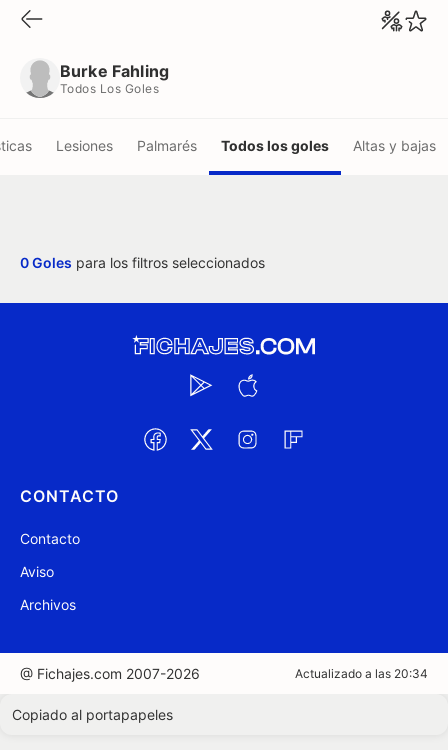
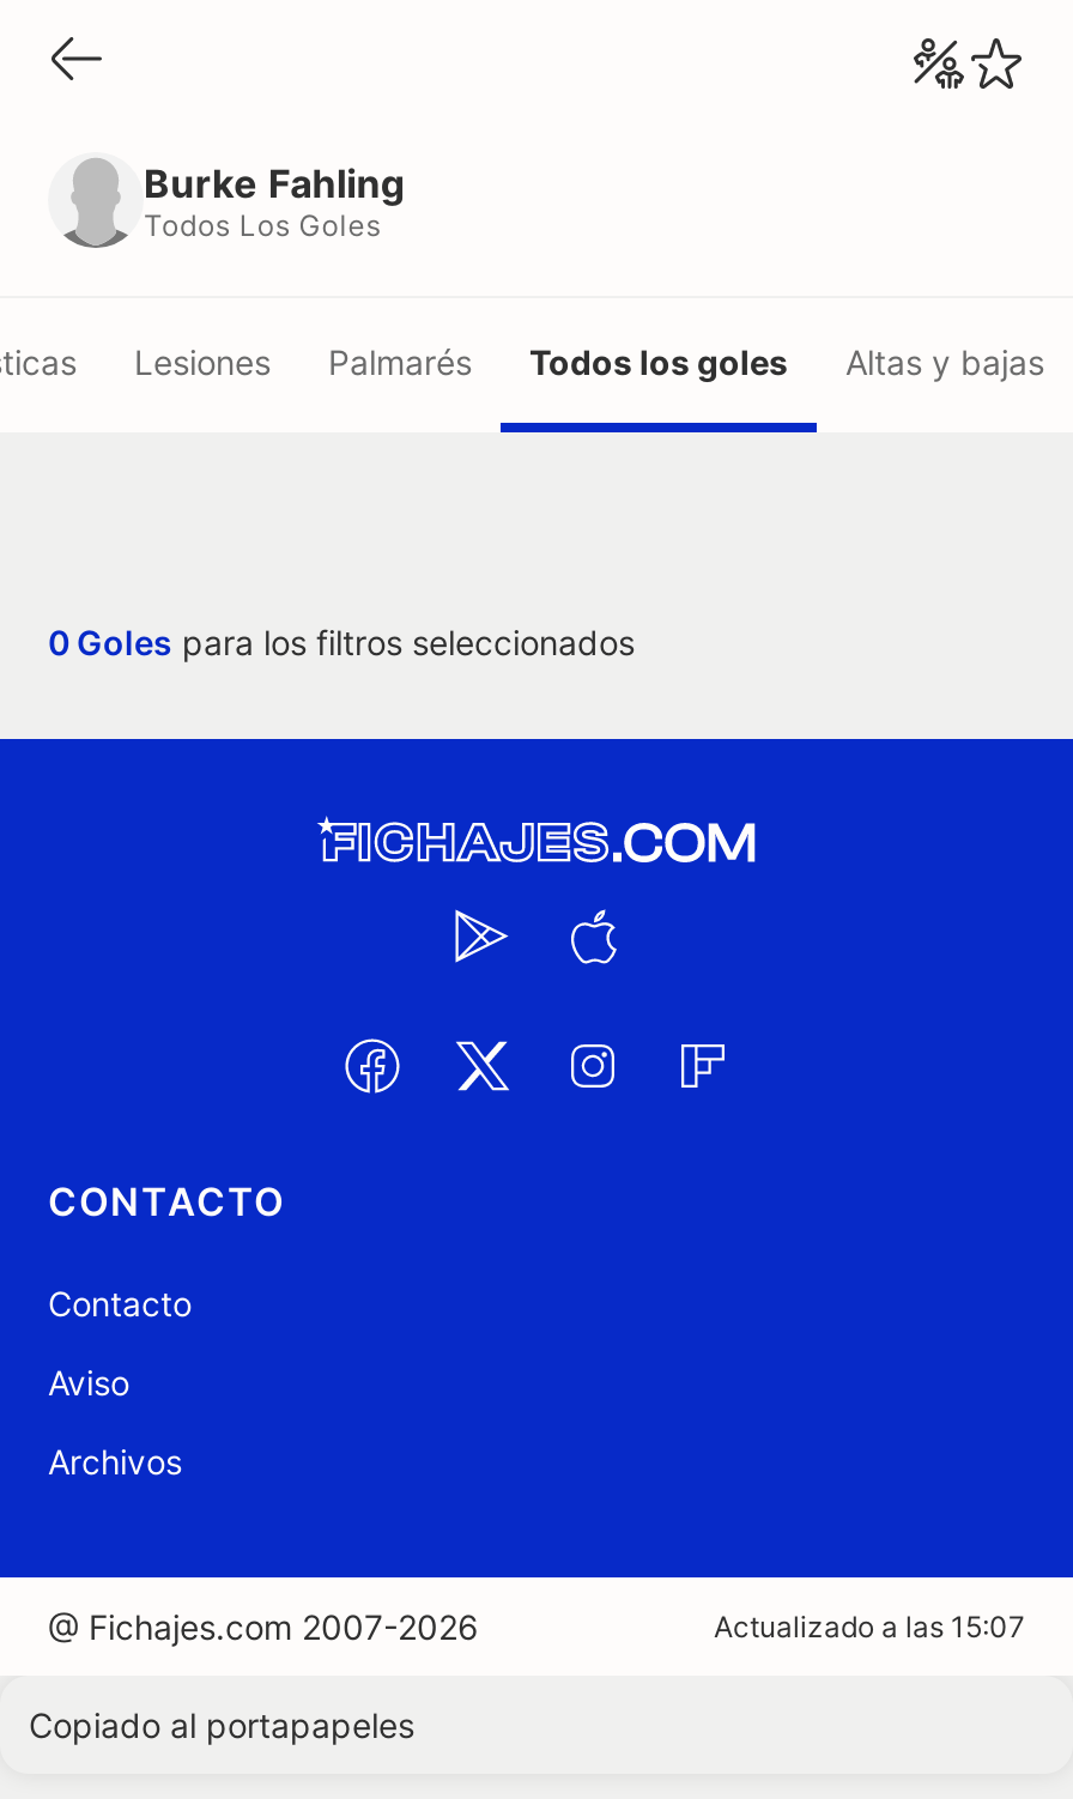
[295,666,428,681] Actualizado a las 20:34 -> [714,1609,1025,1644] Actualizado a las 15:07

